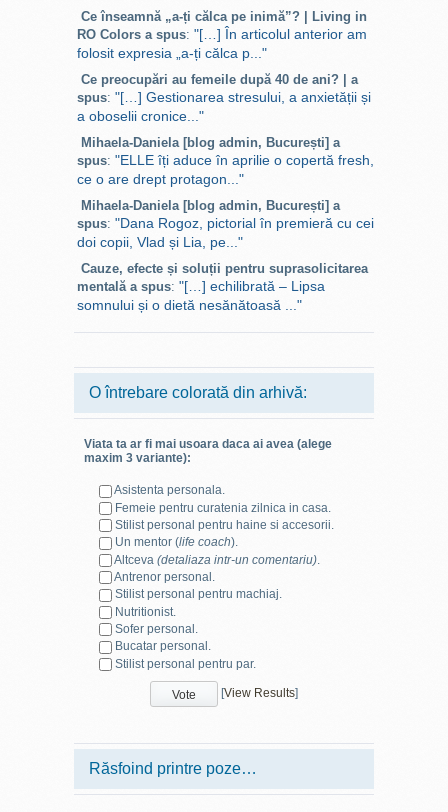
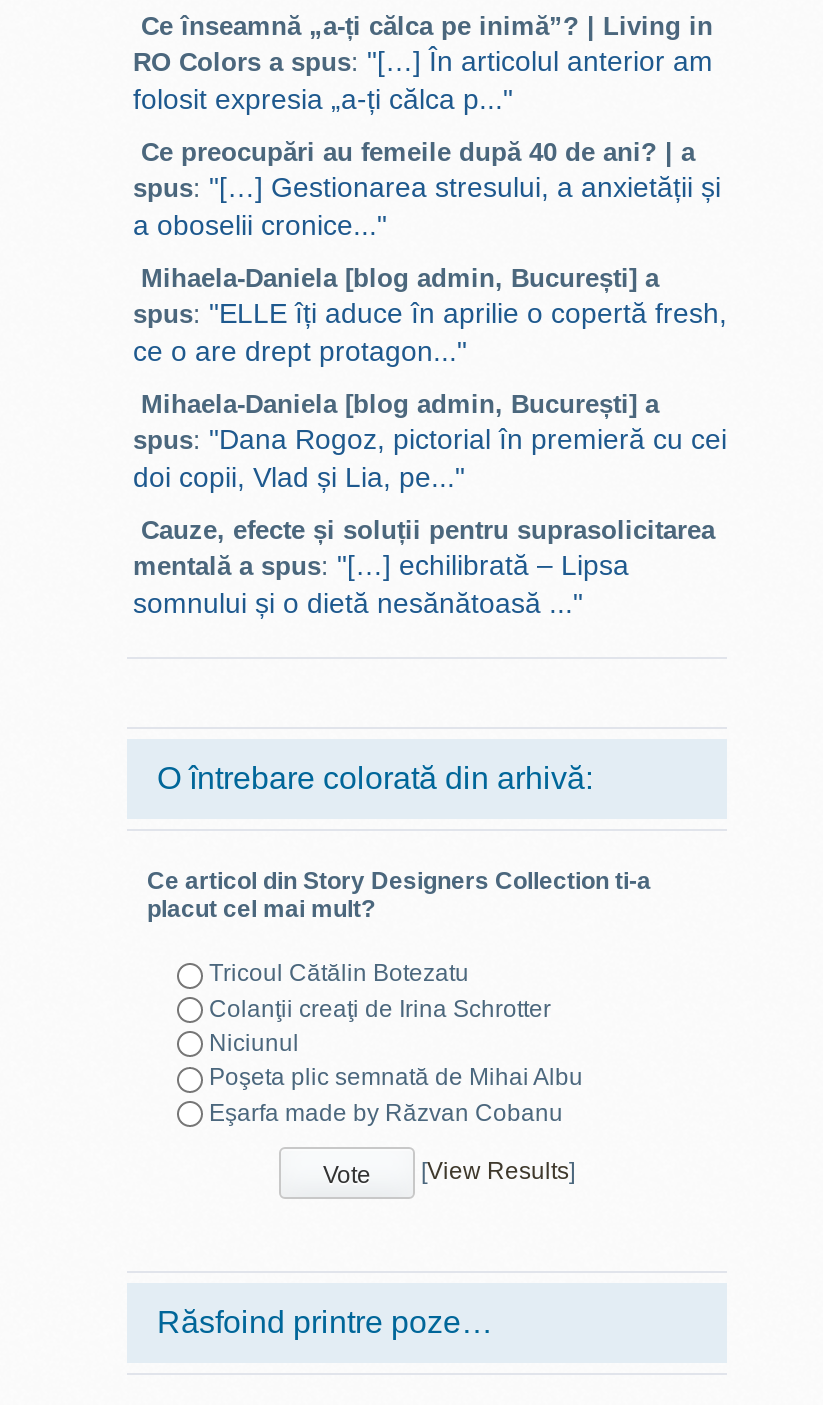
[84,437,332,465] Viata ta ar fi mai usoara daca ai avea (alege | maxim 3 variante): -> [147,867,651,923] Ce articol din Story Designers Collection ti-a | placut cel mai mult?
[114,483,334,670] Asistenta personala. | Femeie pentru curatenia zilnica in casa. | Stilist personal pentru haine si accesorii. | Un mentor (life coach). | Altceva (detaliaza intr-un comentariu). | Antrenor personal. | Stilist personal pentru machiaj. | Nutritionist. | Sofer personal. | Bucatar personal. | Stilist personal pentru par. -> [209,959,583,1126] Tricoul Cătălin Botezatu | Colanţii creaţi de Irina Schrotter | Niciunul | Poşeta plic semnată de Mihai Albu | Eşarfa made by Răzvan Cobanu

